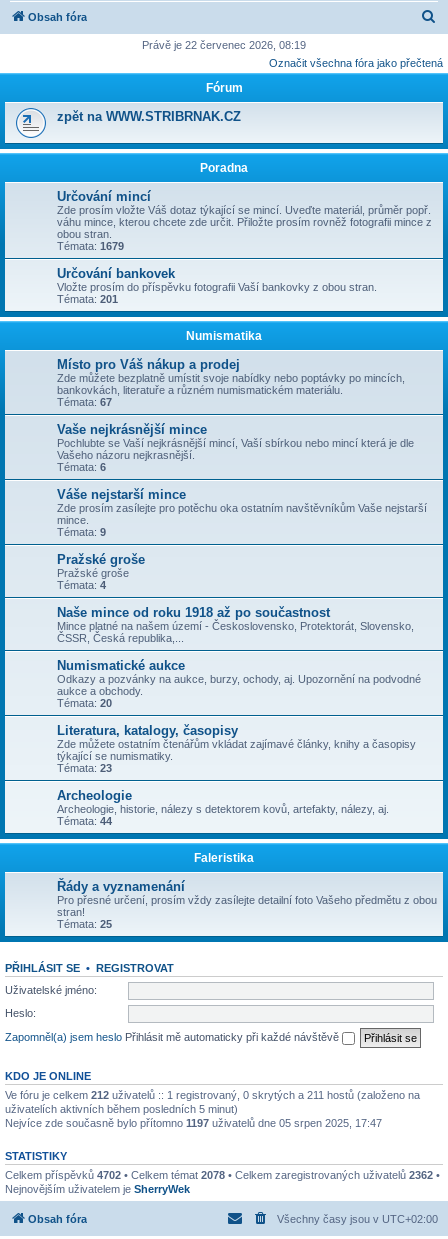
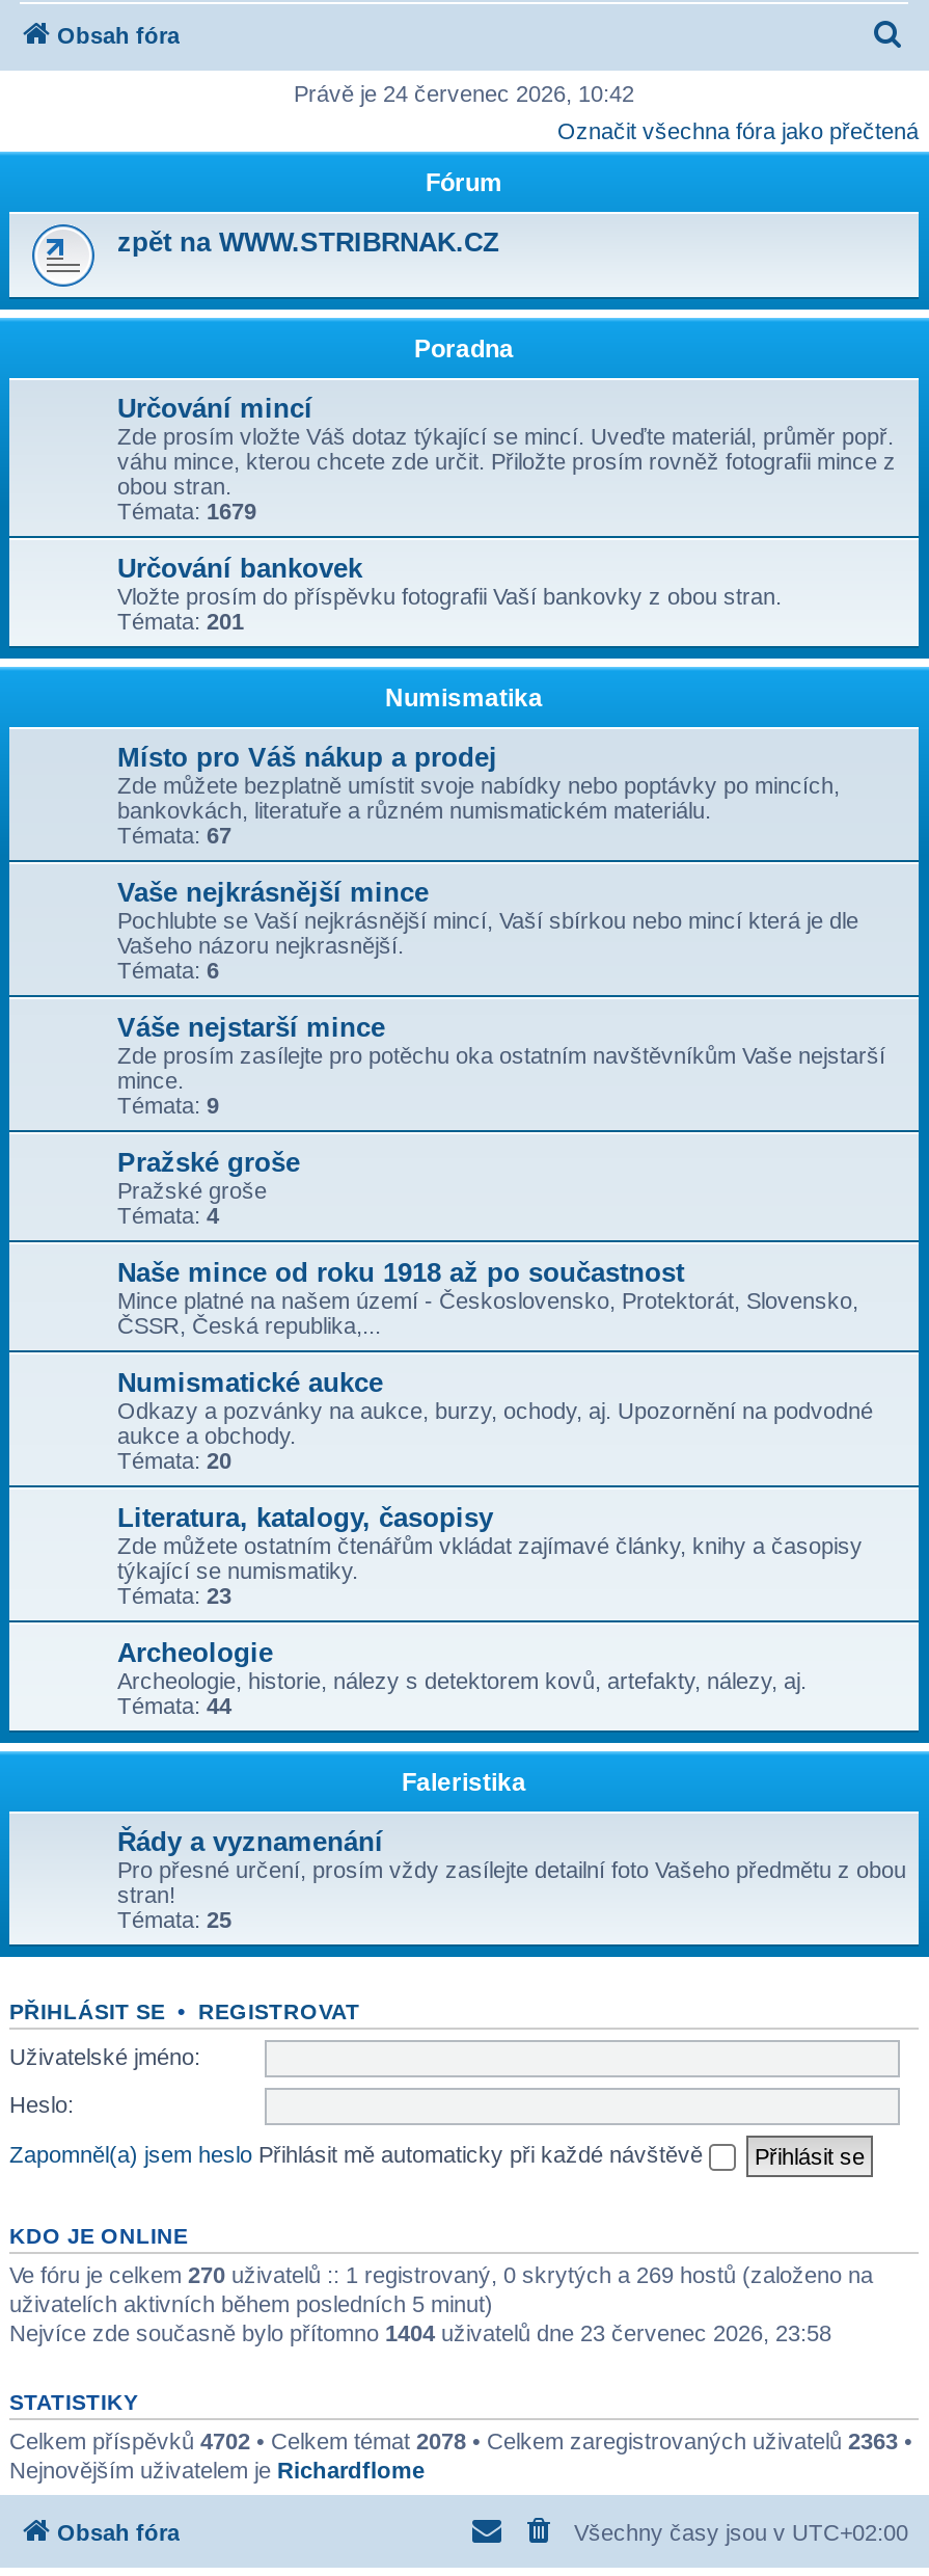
[142,39,306,51] Právě je 22 červenec 2026, 08:19 -> [294,81,634,106] Právě je 24 červenec 2026, 10:42
[5,1088,420,1100] Ve fóru je celkem 212 uživatelů :: 1 registrovaný, 0 skrytých a 211 hostů (založeno na -> [9,2261,873,2286] Ve fóru je celkem 270 uživatelů :: 1 registrovaný, 0 skrytých a 269 hostů (založeno na
[5,1116,382,1128] Nejvíce zde současně bylo přítomno 1197 uživatelů dne 05 srpen 2025, 17:47 -> [9,2319,831,2344] Nejvíce zde současně bylo přítomno 1404 uživatelů dne 23 červenec 2026, 23:58
[5,1168,440,1180] Celkem příspěvků 4702 • Celkem témat 2078 • Celkem zaregistrovaných uživatelů 2362 • -> [9,2427,912,2452] Celkem příspěvků 4702 • Celkem témat 2078 • Celkem zaregistrovaných uživatelů 2363 •
[5,1182,190,1194] Nejnovějším uživatelem je SherryWek -> [9,2457,425,2481] Nejnovějším uživatelem je Richardflome

